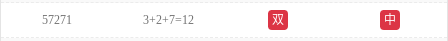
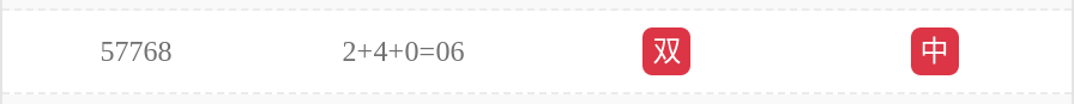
[42,13,72,27] 57271 -> [100,35,172,68] 57768
[143,13,194,27] 3+2+7=12 -> [342,35,465,68] 2+4+0=06

